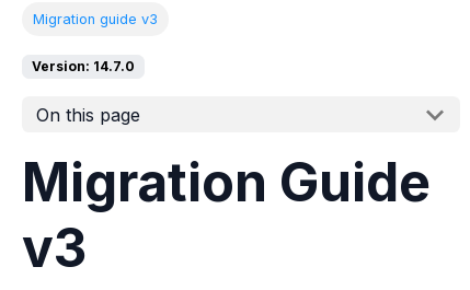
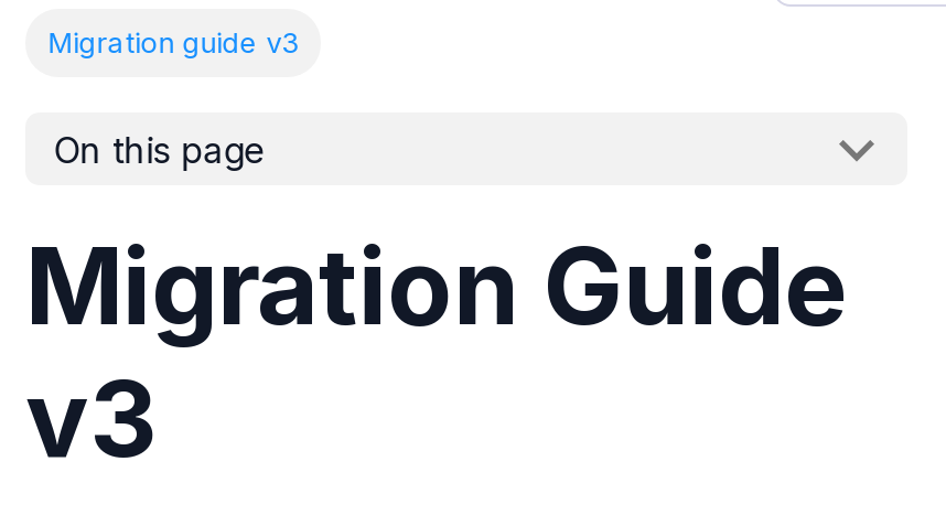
[32,58,135,75] Version: 14.7.0 -> none

